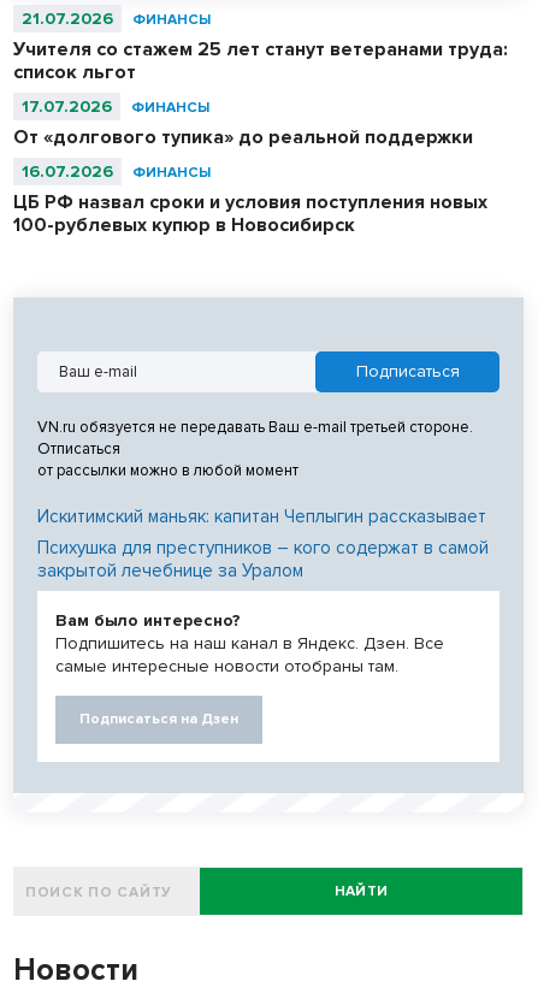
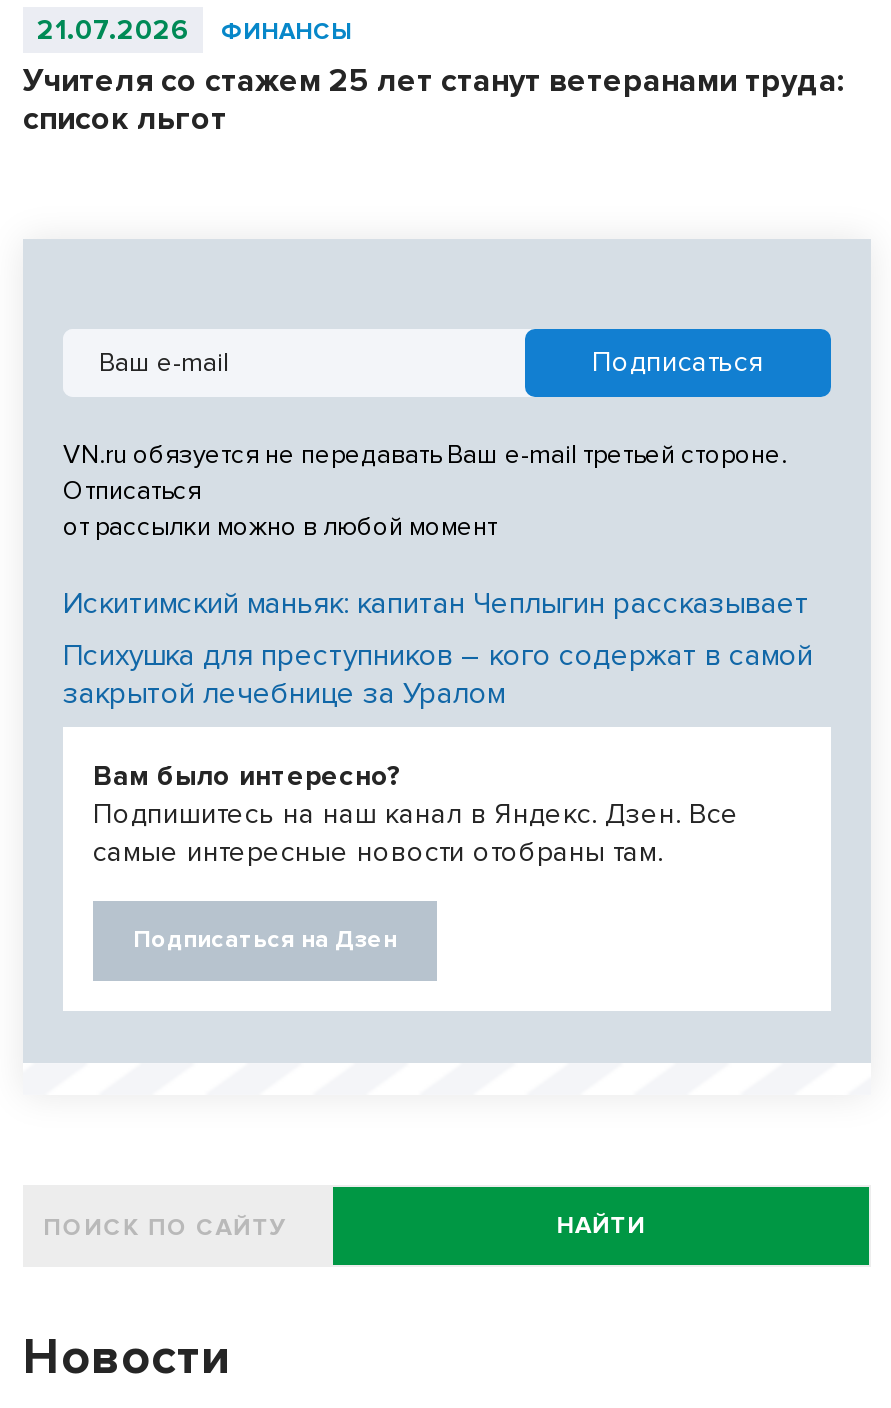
[13,96,487,237] 17.07.2026 | ФИНАНСЫ | От «долгового тупика» до реальной поддержки | 16.07.2026 | ФИНАНСЫ | ЦБ РФ назвал сроки и условия поступления новых | 100-рублевых купюр в Новосибирск -> none

